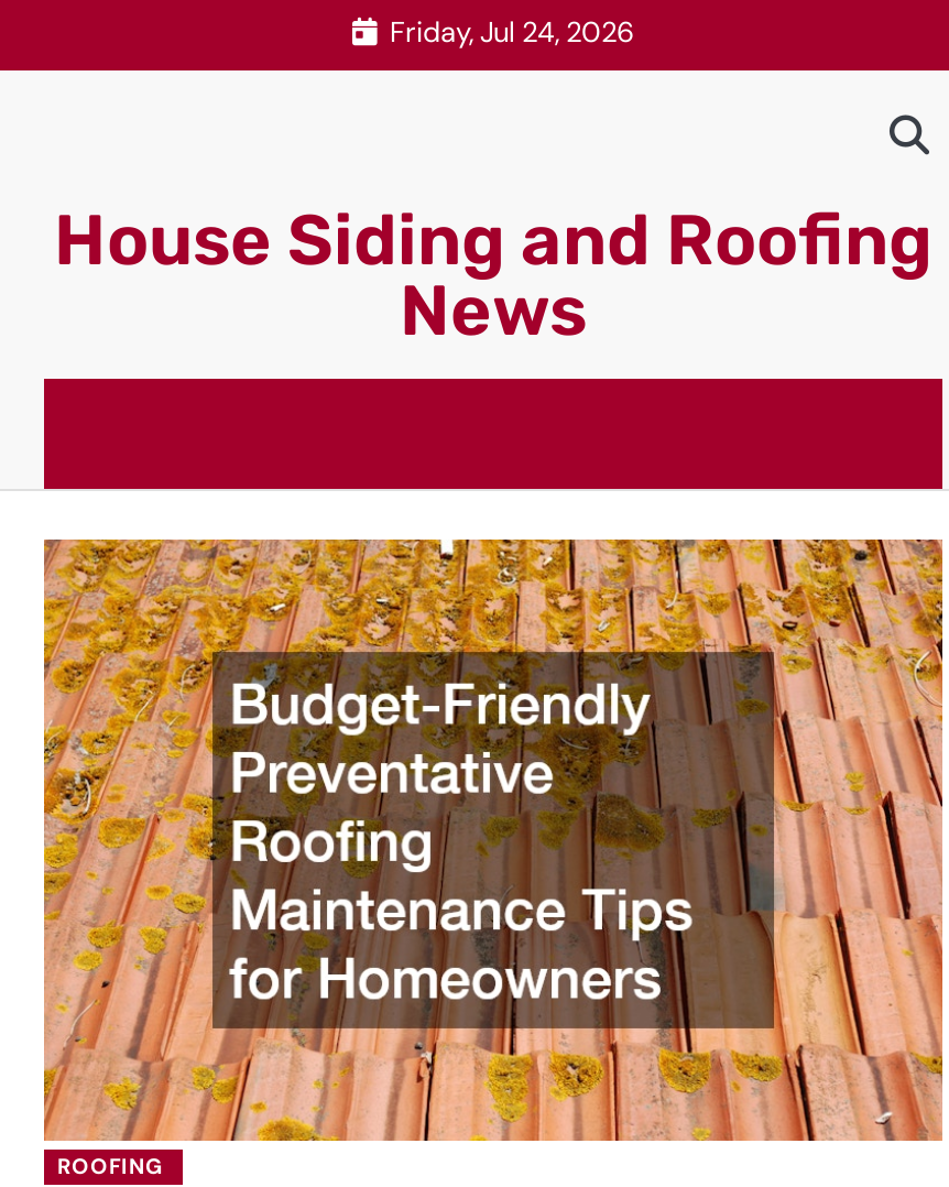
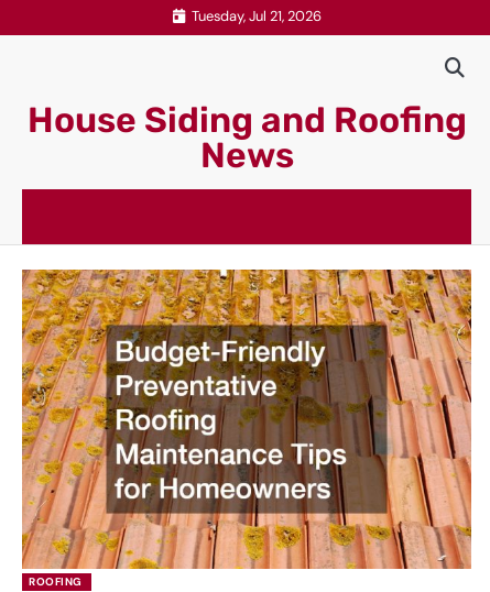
[390,12,634,50] Friday, Jul 24, 2026 -> [191,6,321,25] Tuesday, Jul 21, 2026

